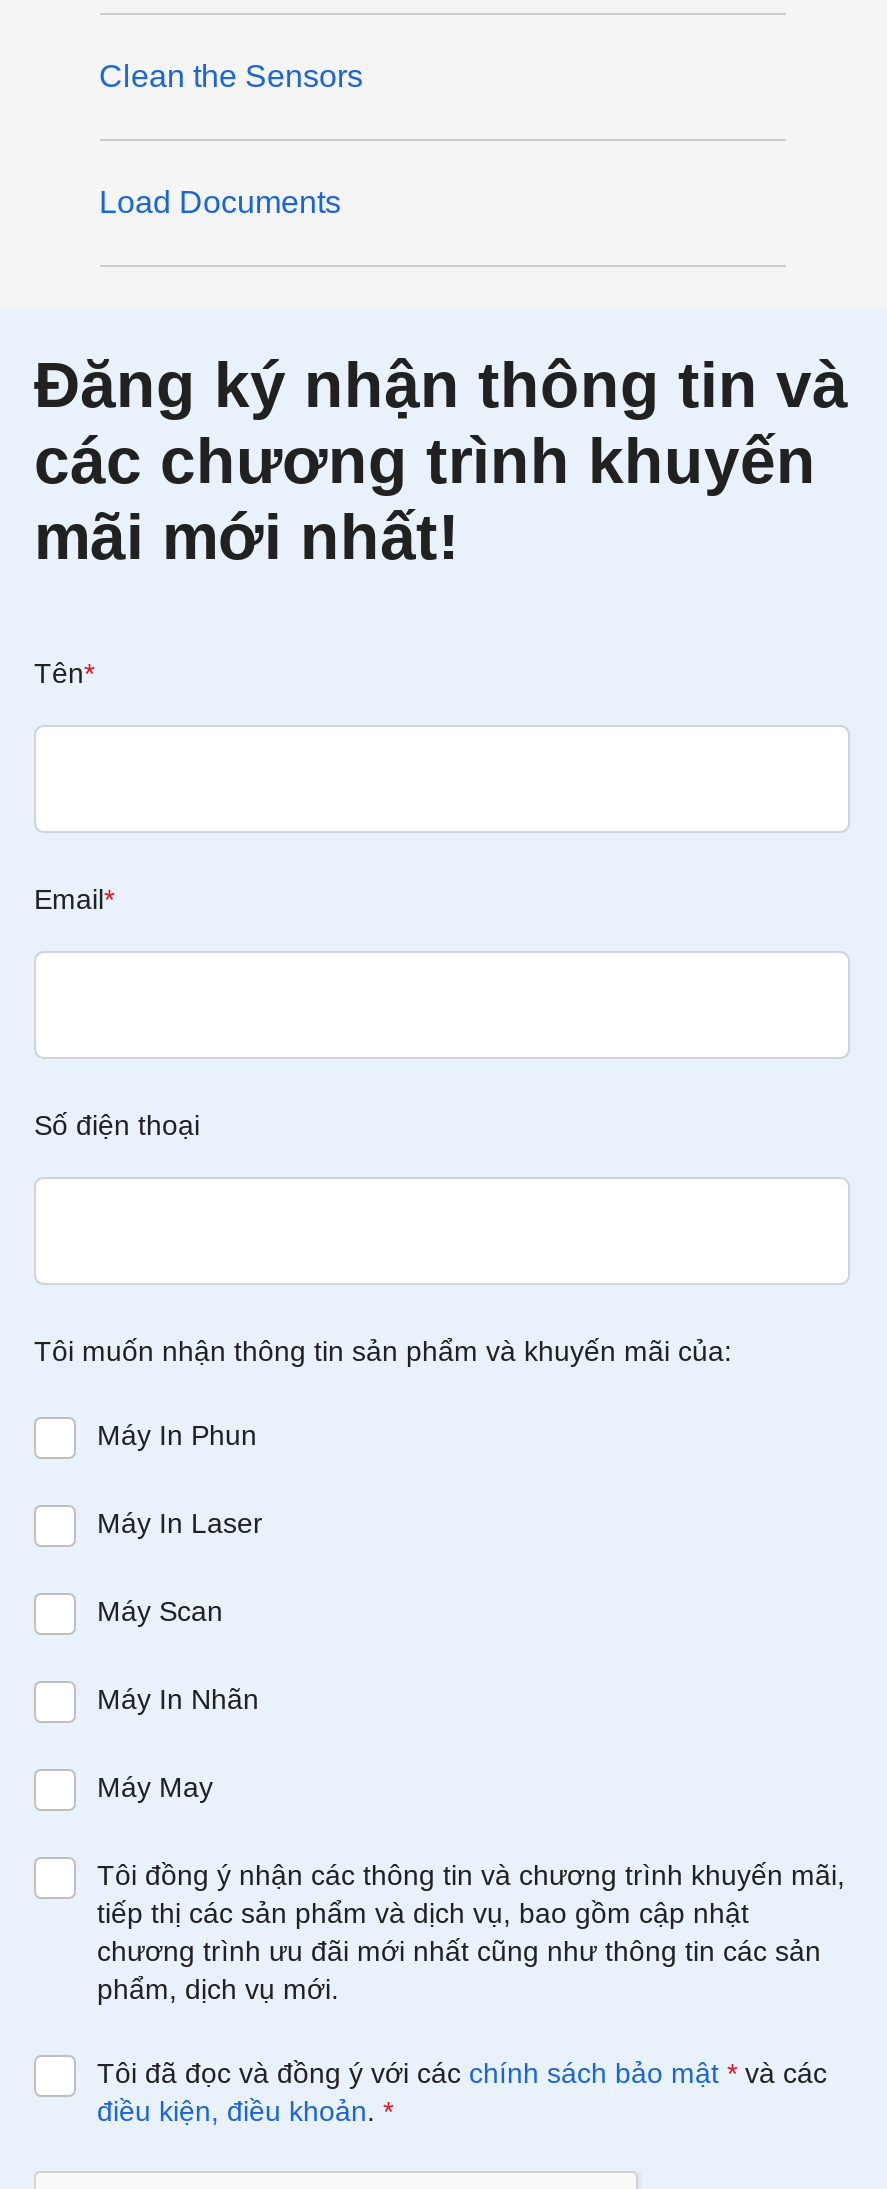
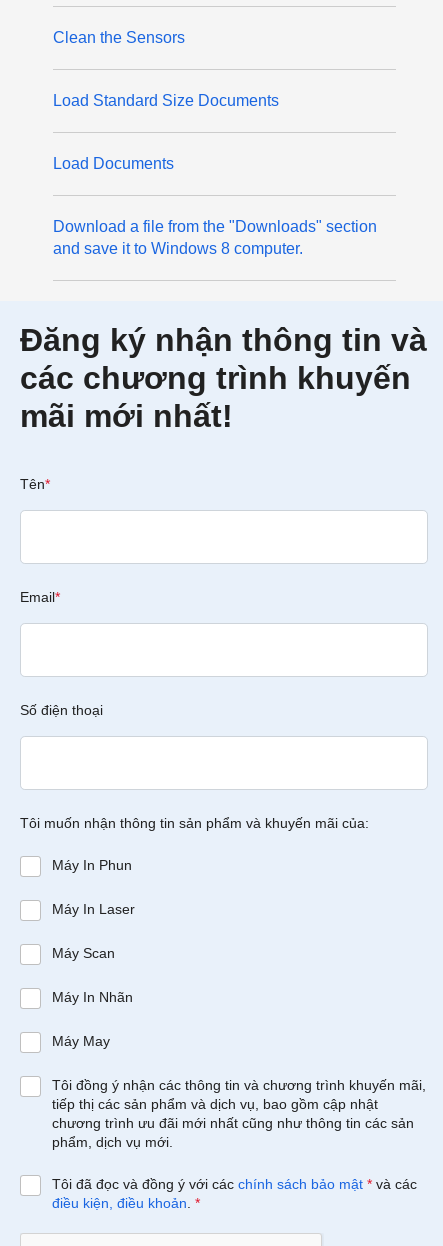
none -> [52,92,278,109] Load Standard Size Documents
none -> [52,218,376,257] Download a file from the "Downloads" section | and save it to Windows 8 computer.

